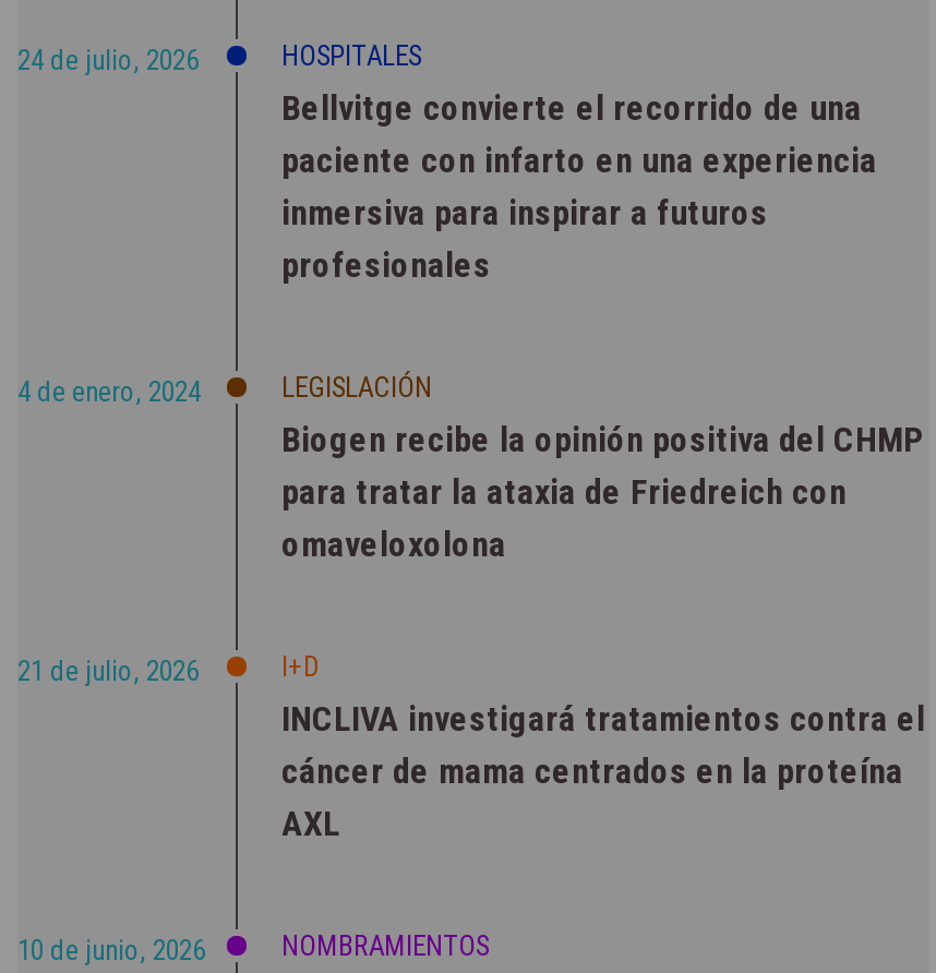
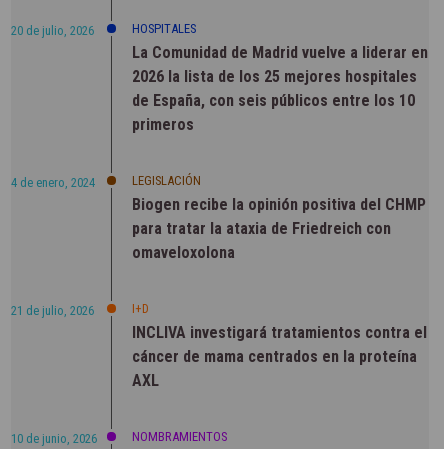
[17,44,199,76] 24 de julio, 2026 -> [11,23,94,38] 20 de julio, 2026
[281,87,877,286] Bellvitge convierte el recorrido de una | paciente con infarto en una experiencia | inmersiva para inspirar a futuros | profesionales -> [132,43,428,134] La Comunidad de Madrid vuelve a liderar en | 2026 la lista de los 25 mejores hospitales | de España, con seis públicos entre los 10 | primeros

